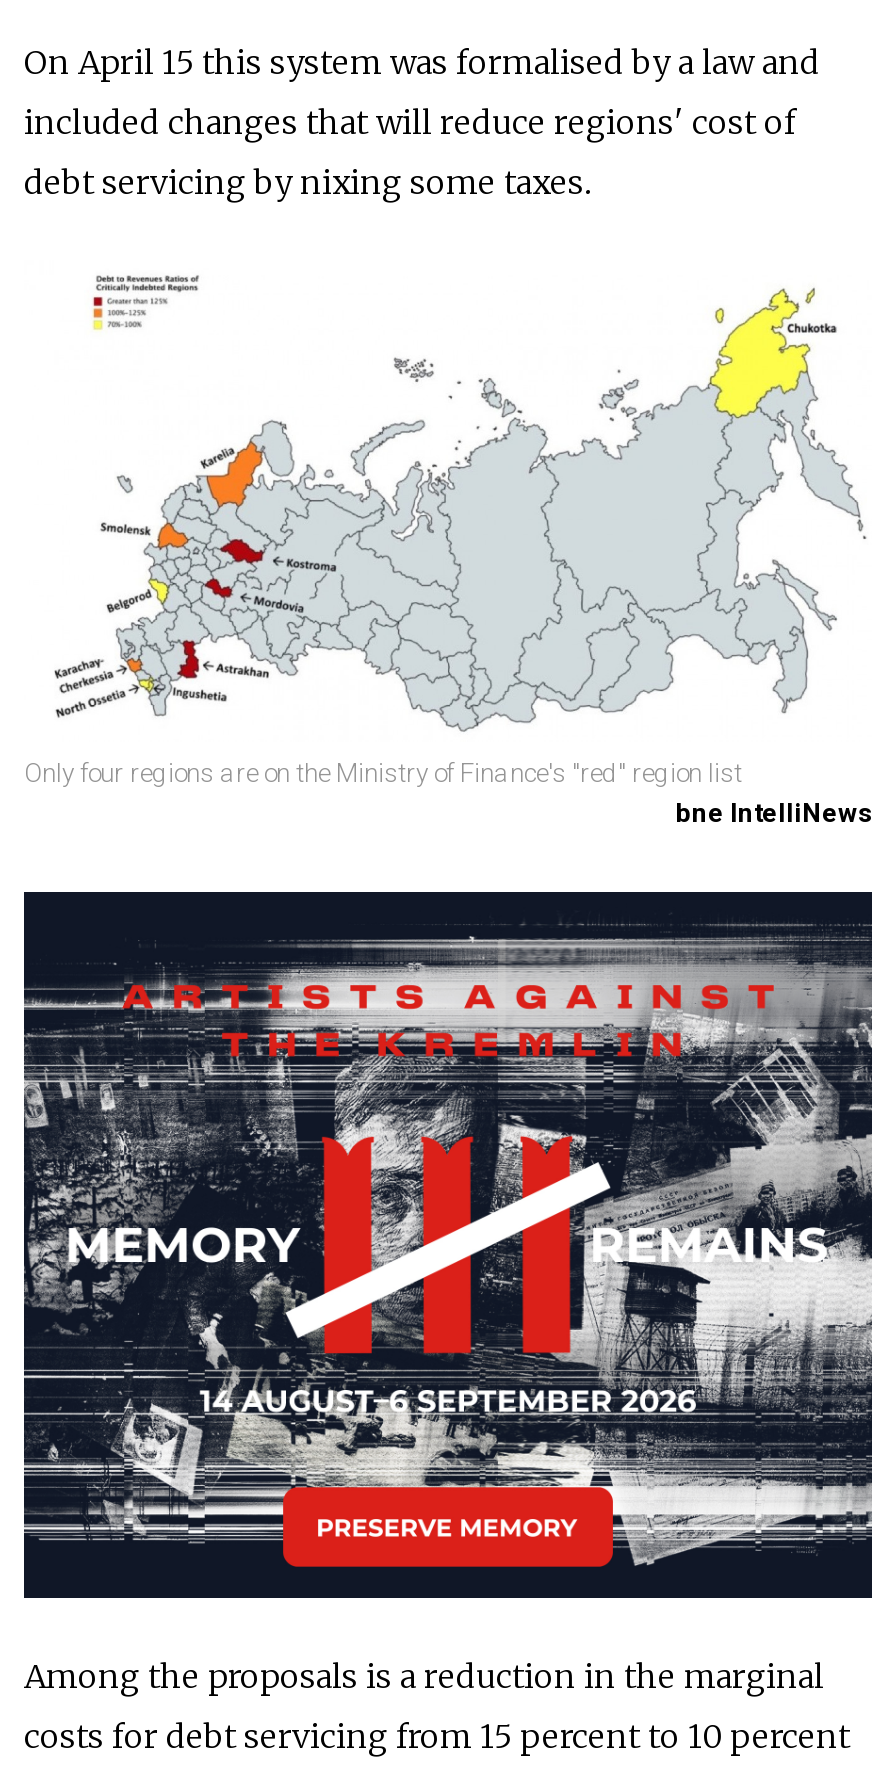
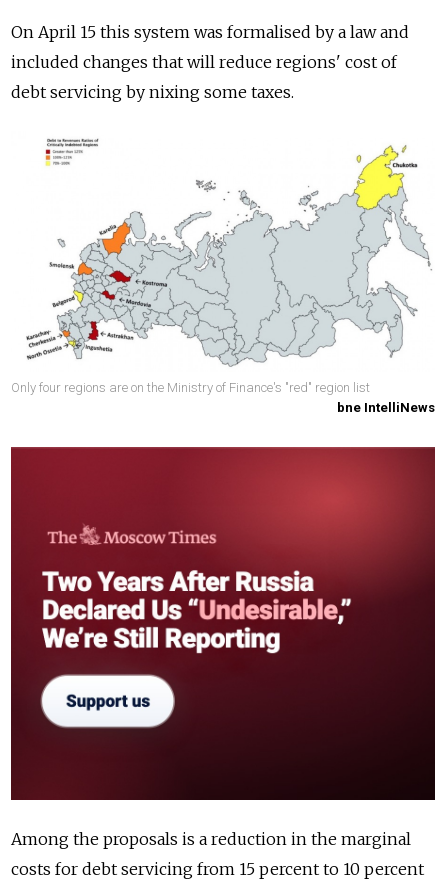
[22,890,874,1598] [image] -> [10,446,436,800] [image]

